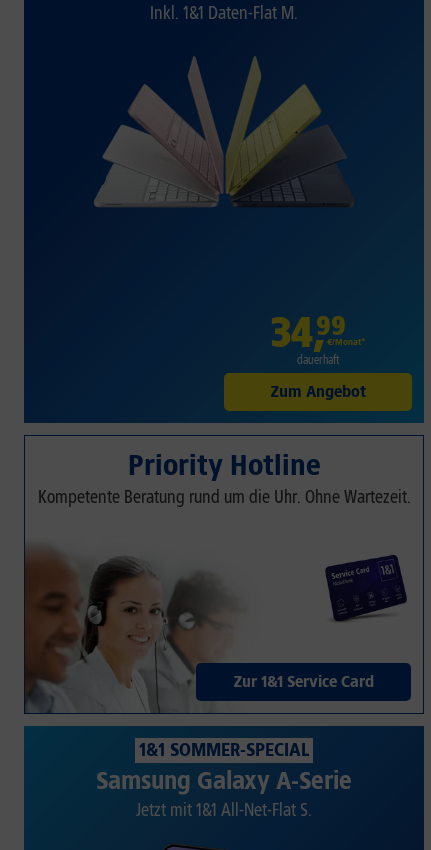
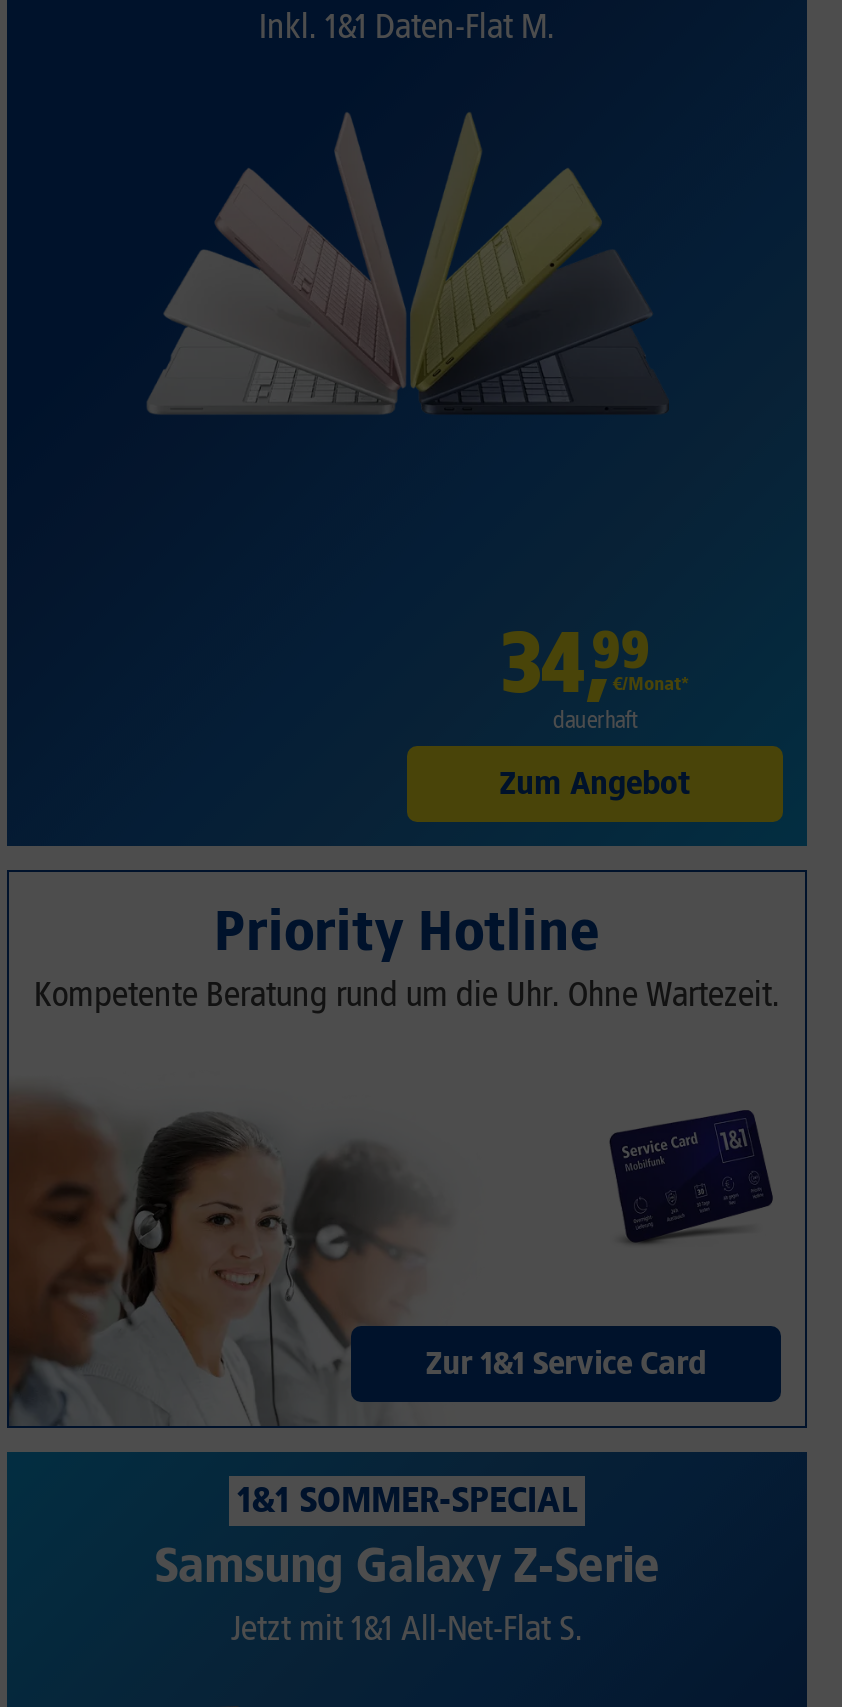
[96,766,352,795] Samsung Galaxy A-Serie -> [154,1536,660,1594] Samsung Galaxy Z-Serie

